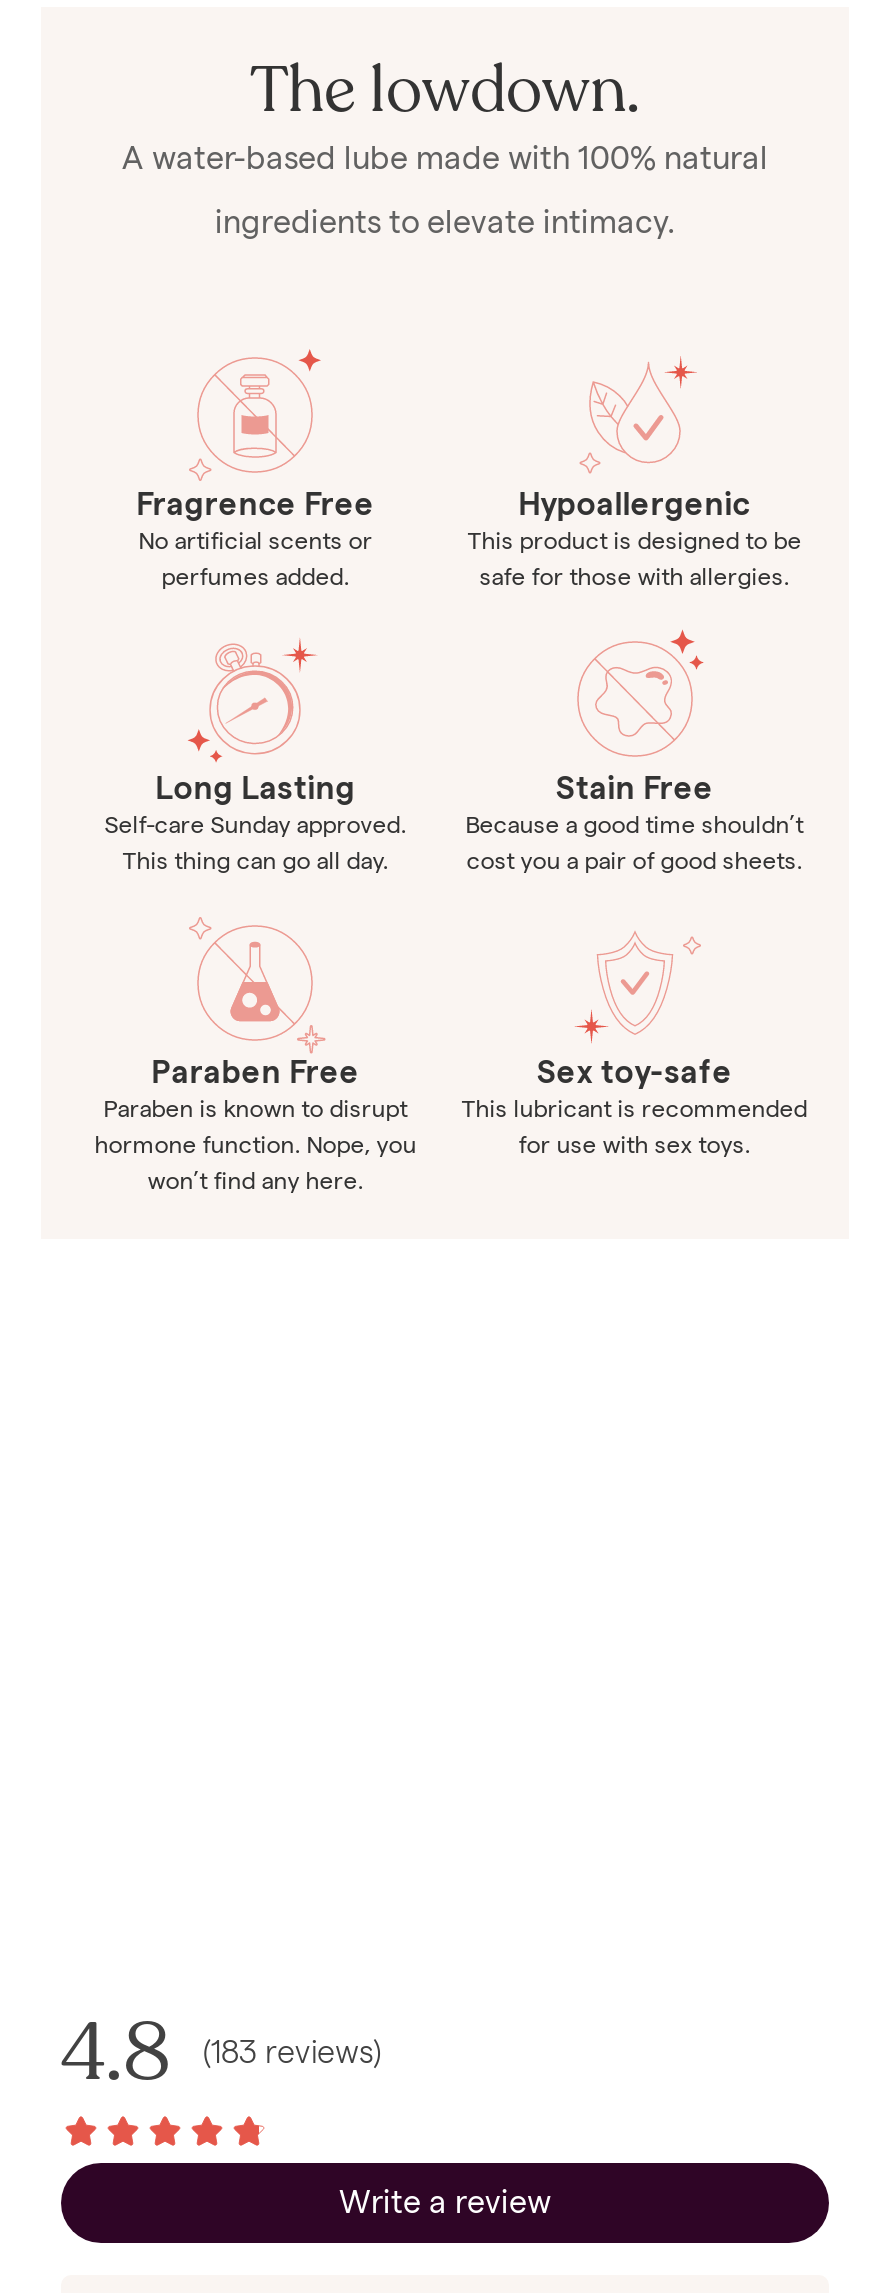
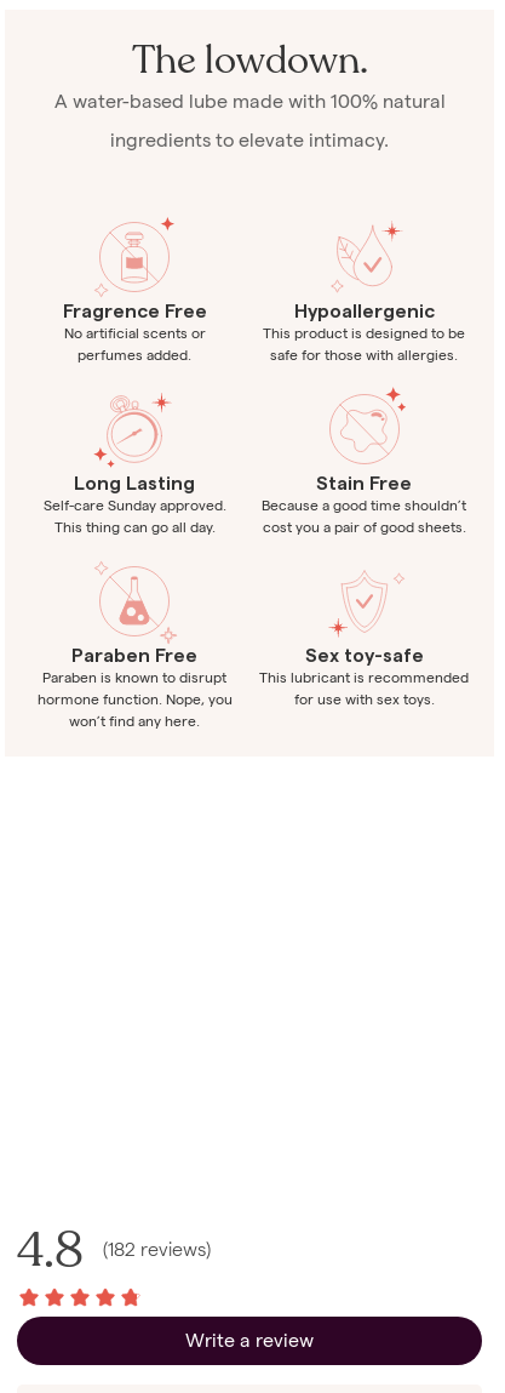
[61,2003,381,2103] 4.8 (183 reviews) -> [17,1220,211,1280] 4.8 (182 reviews)

